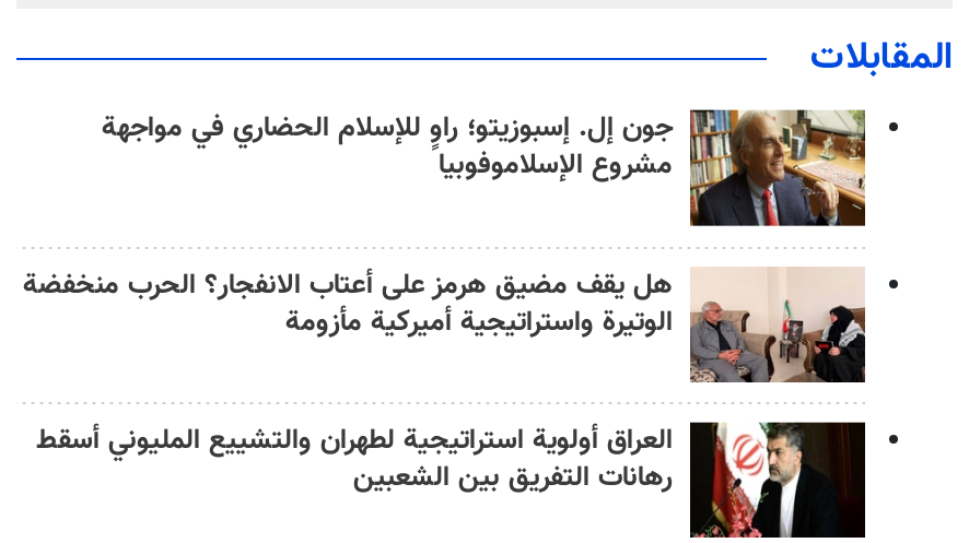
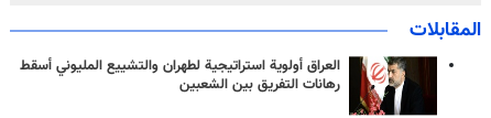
[23,107,867,345] [image] | جون إل. إسبوزيتو؛ راوٍ للإسلام الحضاري في مواجهة | مشروع الإسلاموفوبيا | هل يقف مضيق هرمز على أعتاب الانفجار؟ الحرب منخفضة | الوتيرة واستراتيجية أميركية مأزومة -> none
[688,267,867,385] [image] -> none

